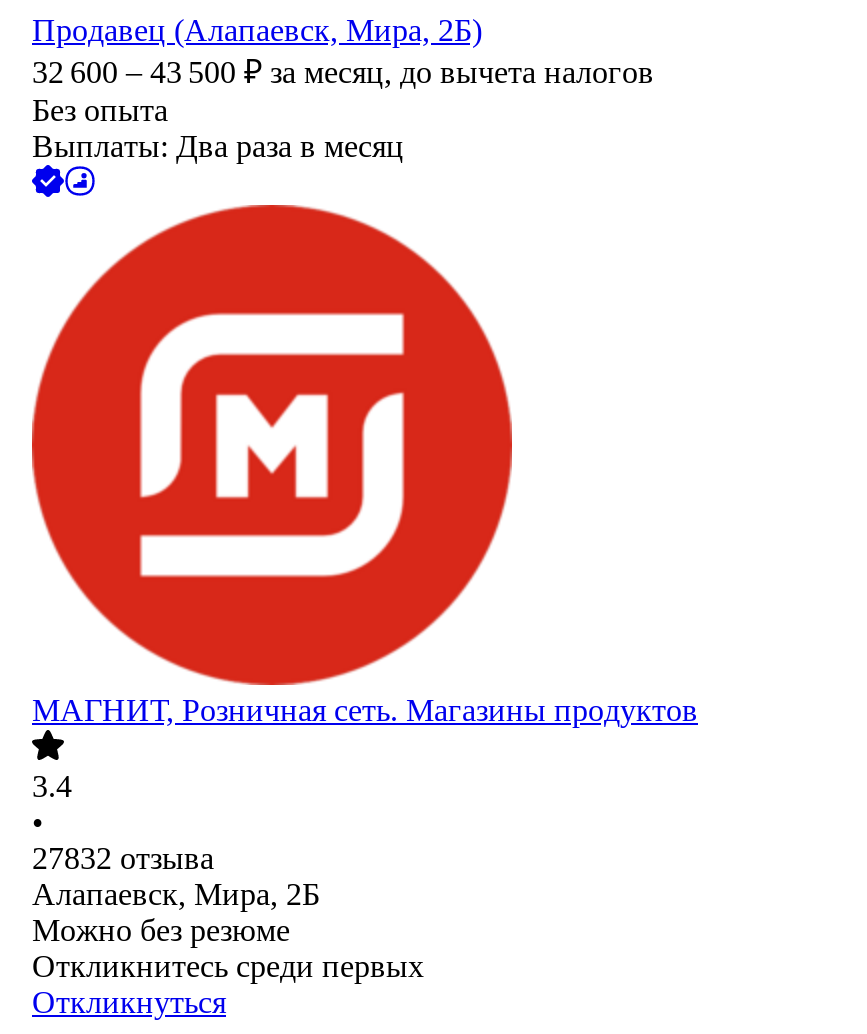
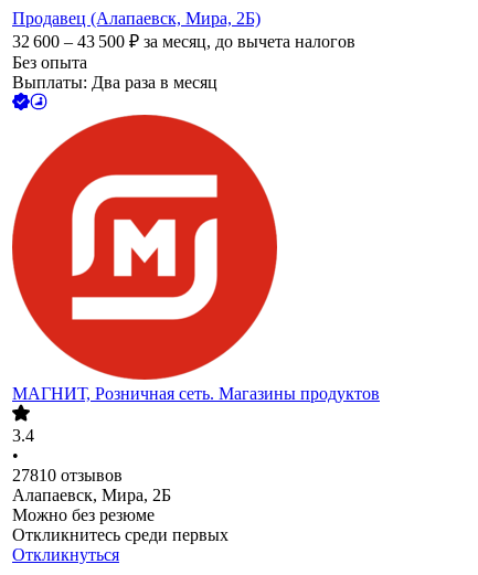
[32,842,214,876] 27832 отзыва -> [12,466,123,485] 27810 отзывов

